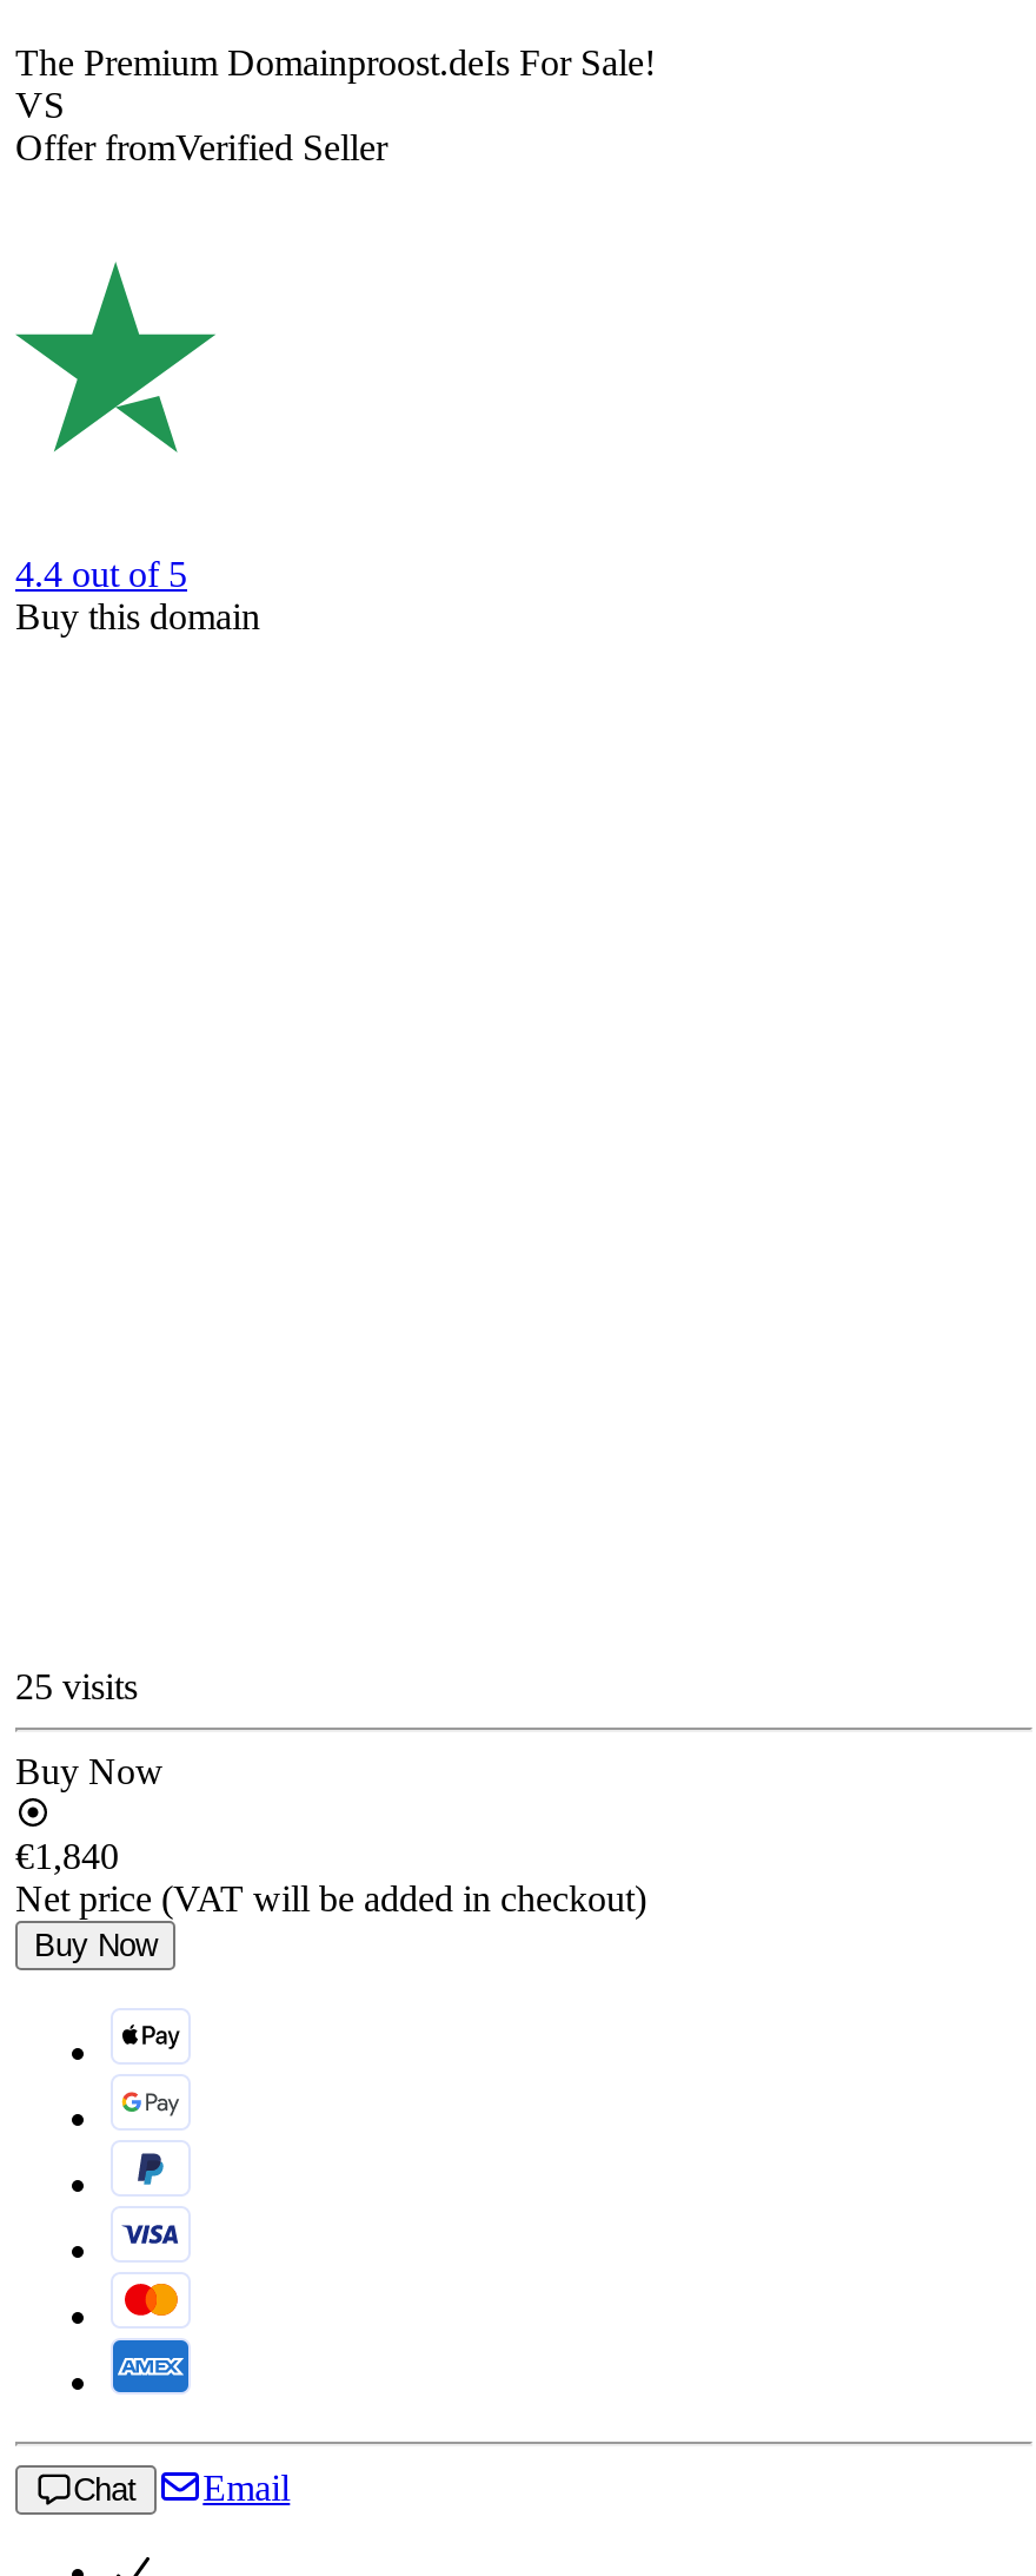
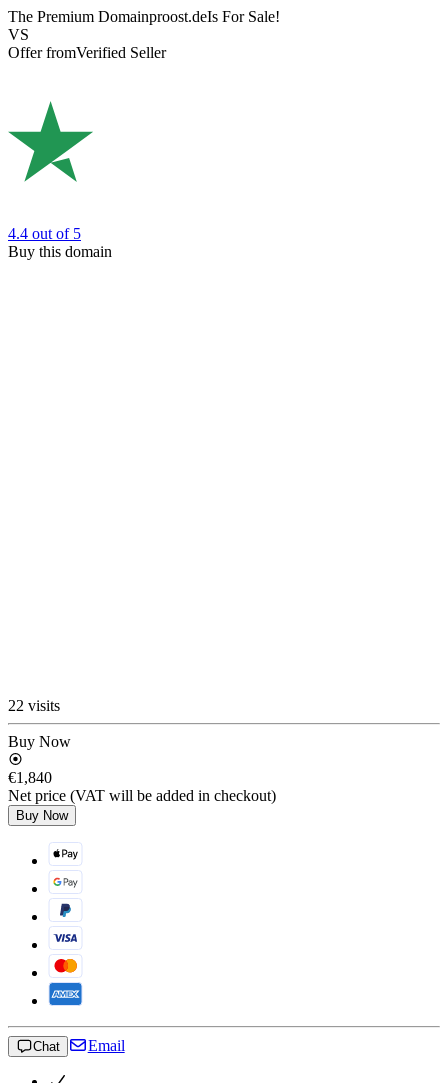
[15,1665,138,1705] 25 visits -> [8,697,60,714] 22 visits

